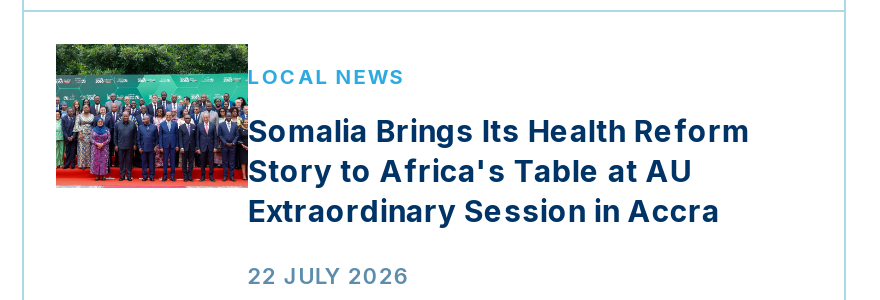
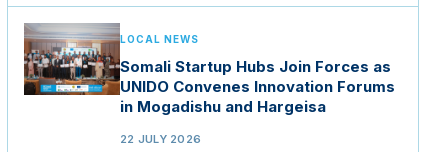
[54,42,750,230] [image] | Somalia Brings Its Health Reform | Story to Africa's Table at AU | Extraordinary Session in Accra -> [23,23,395,116] [image] | Somali Startup Hubs Join Forces as | UNIDO Convenes Innovation Forums | in Mogadishu and Hargeisa

